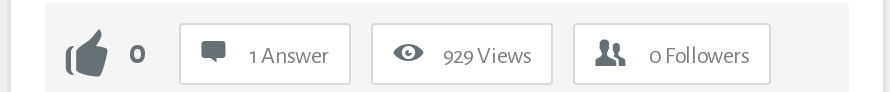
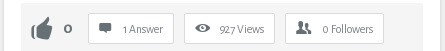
[443,43,531,67] 929Views -> [220,23,264,35] 927Views

